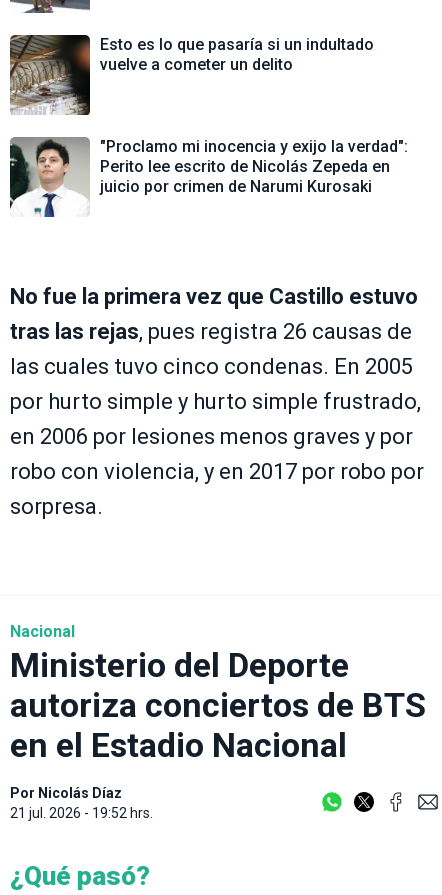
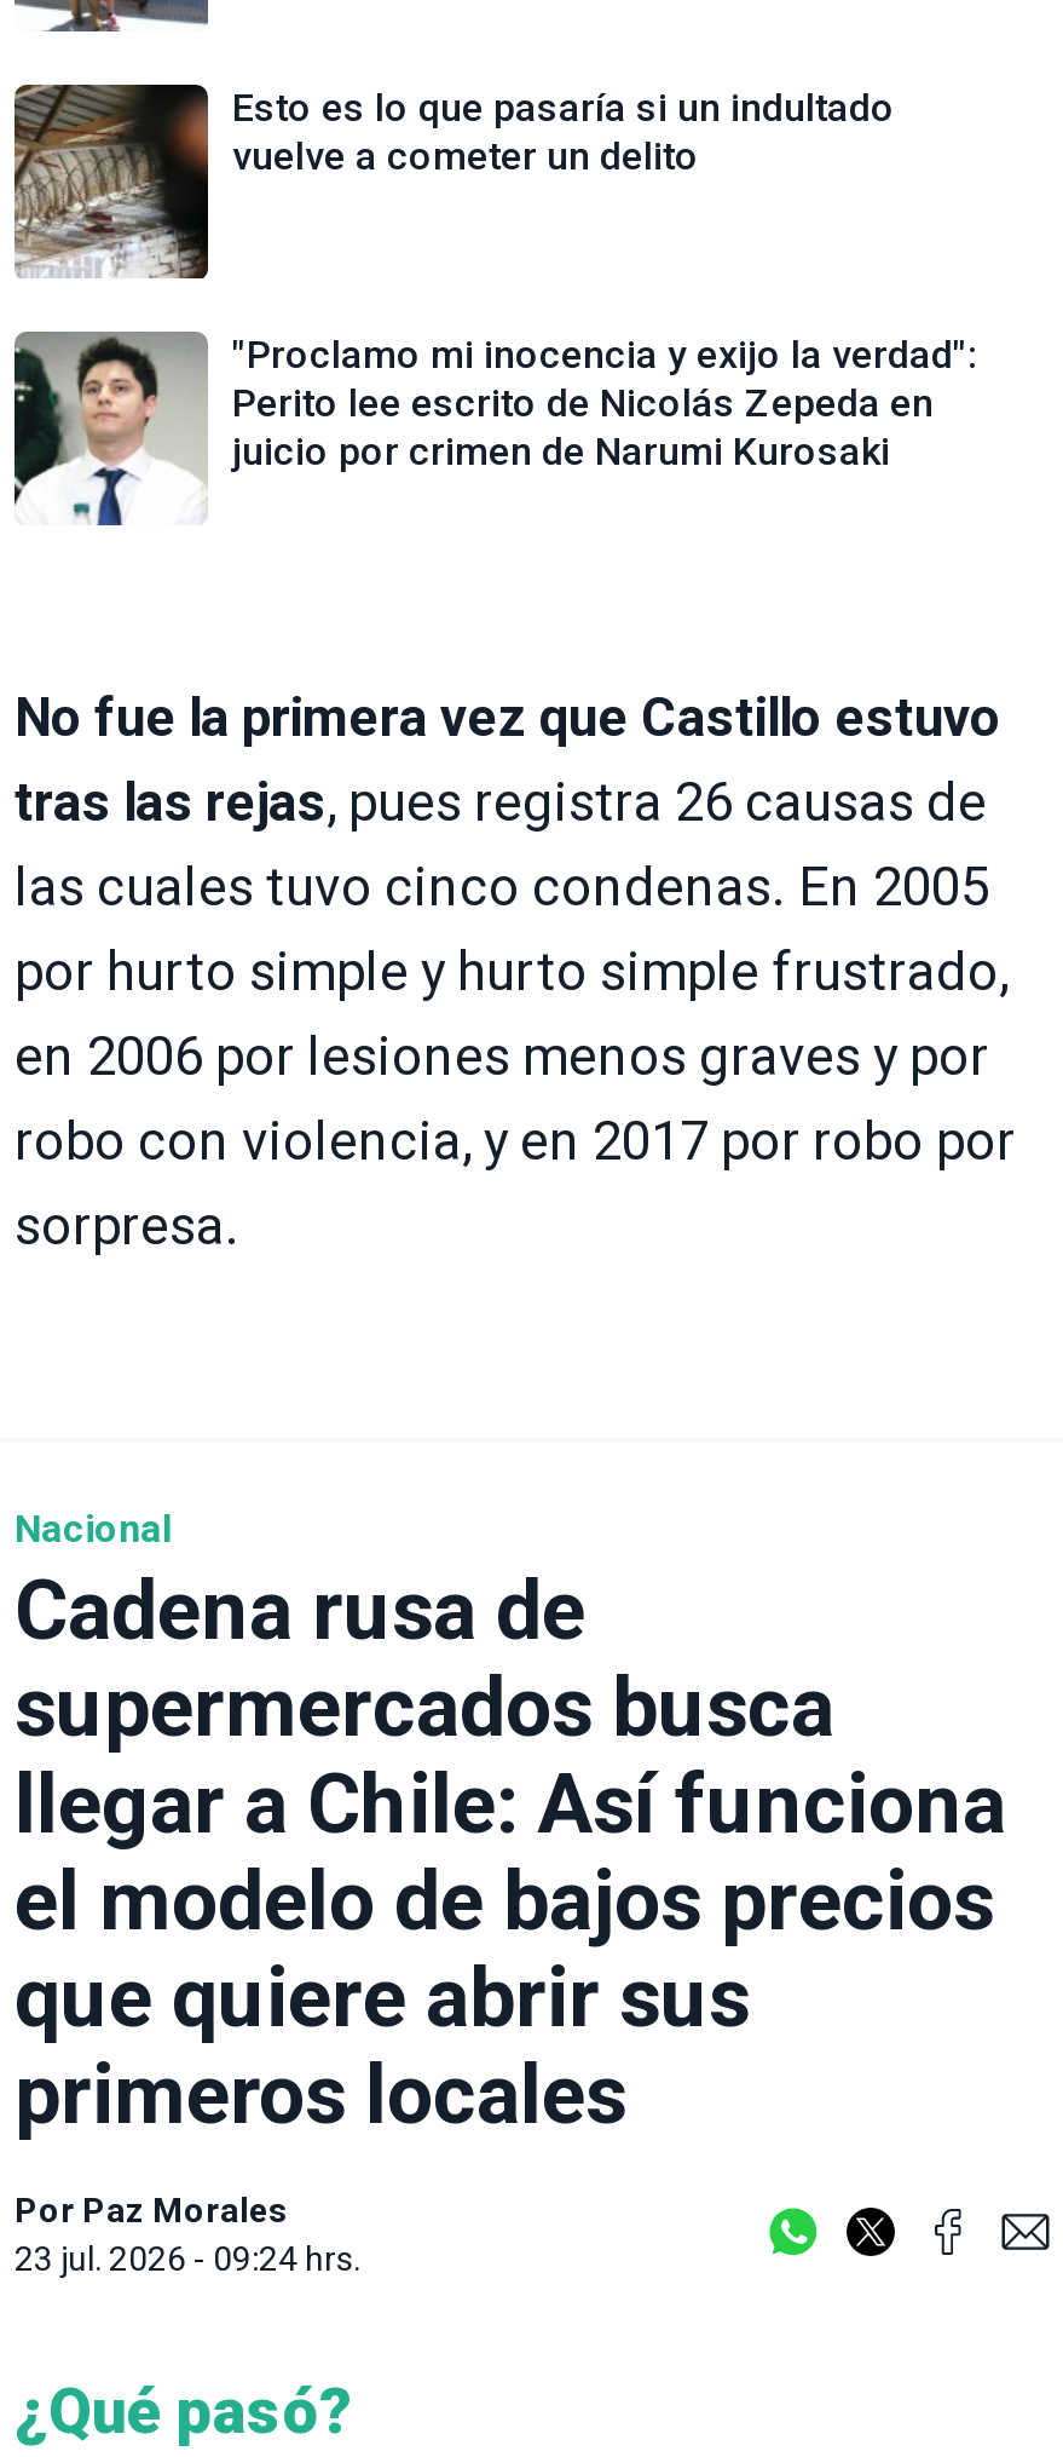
[10,645,426,765] Ministerio del Deporte | autoriza conciertos de BTS | en el Estadio Nacional -> [15,1562,1006,2143] Cadena rusa de | supermercados busca | llegar a Chile: Así funciona | el modelo de bajos precios | que quiere abrir sus | primeros locales
[10,785,153,821] Por Nicolás Díaz | 21 jul. 2026 - 19:52 hrs. -> [15,2192,360,2279] Por Paz Morales | 23 jul. 2026 - 09:24 hrs.

